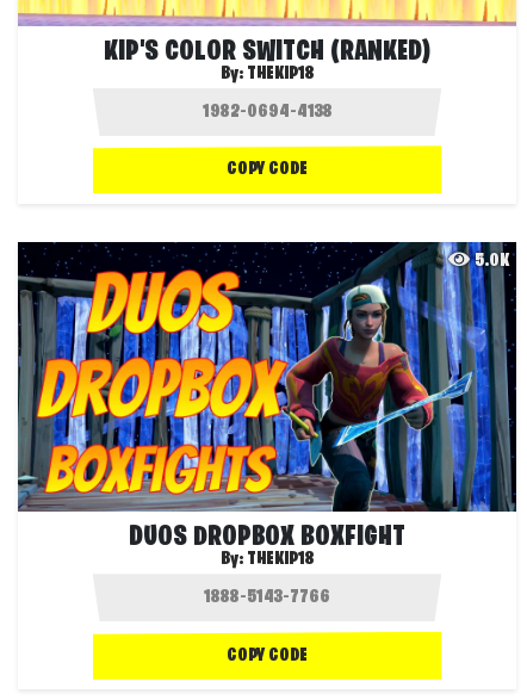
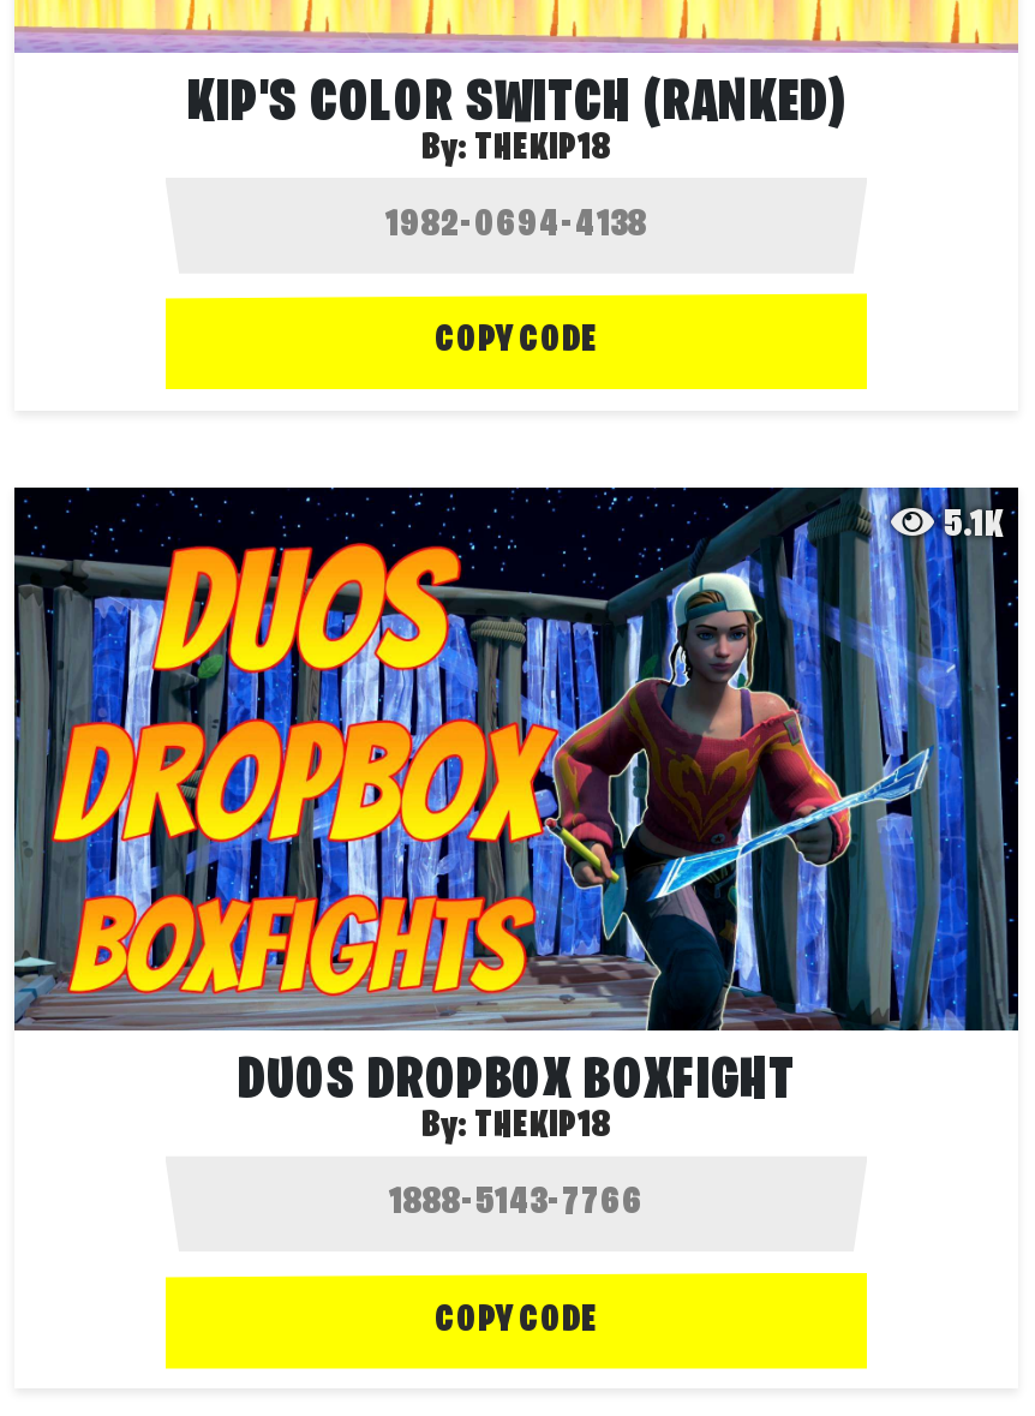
[475,252,516,271] 5.0K -> [944,507,1018,545] 5.1K

